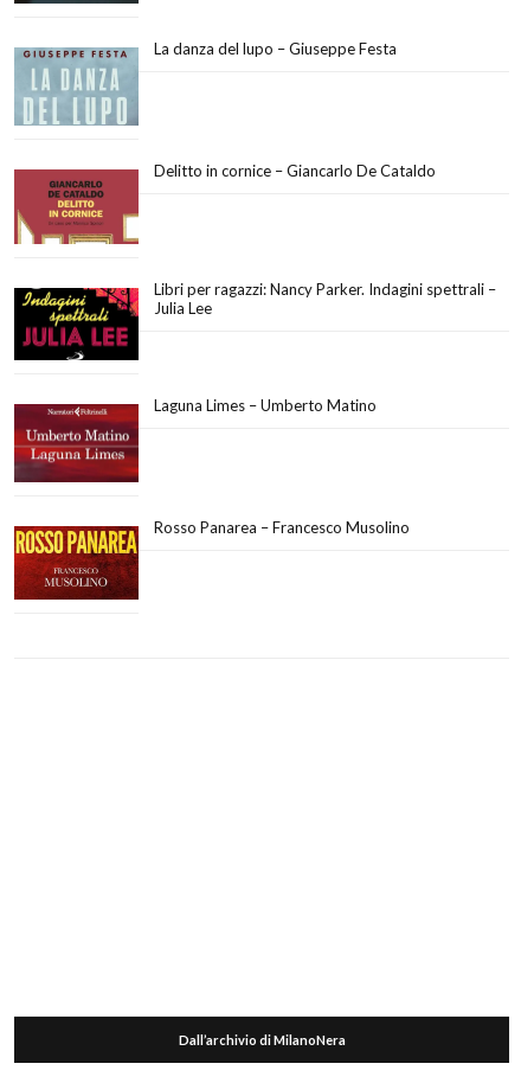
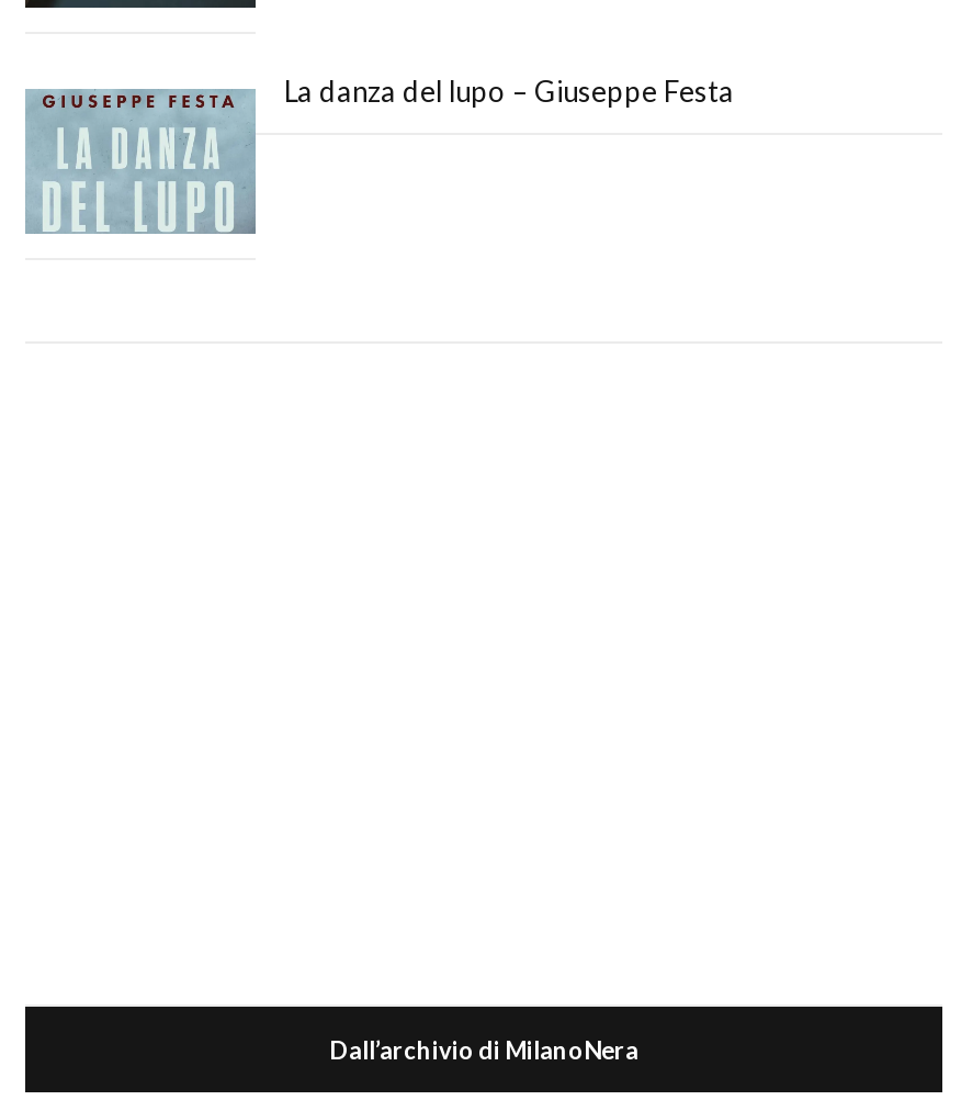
[13,161,436,245] [image] | Delitto in cornice – Giancarlo De Cataldo -> none
[14,279,496,361] [image] | Libri per ragazzi: Nancy Parker. Indagini spettrali – | Julia Lee -> none
[13,396,377,483] [image] | Laguna Limes – Umberto Matino -> none
[13,518,410,601] [image] | Rosso Panarea – Francesco Musolino -> none

